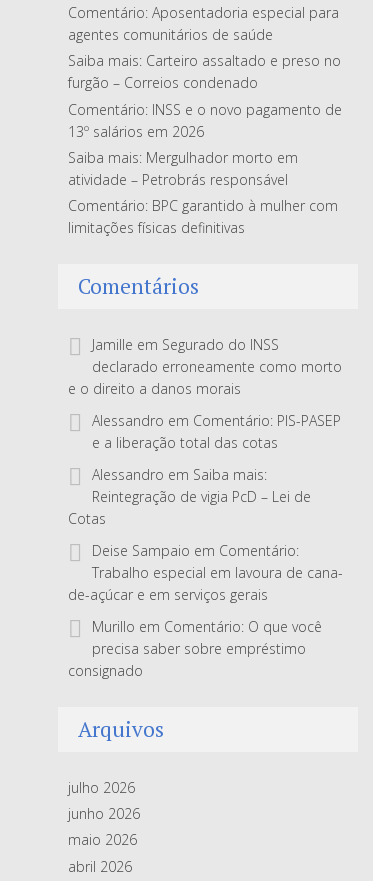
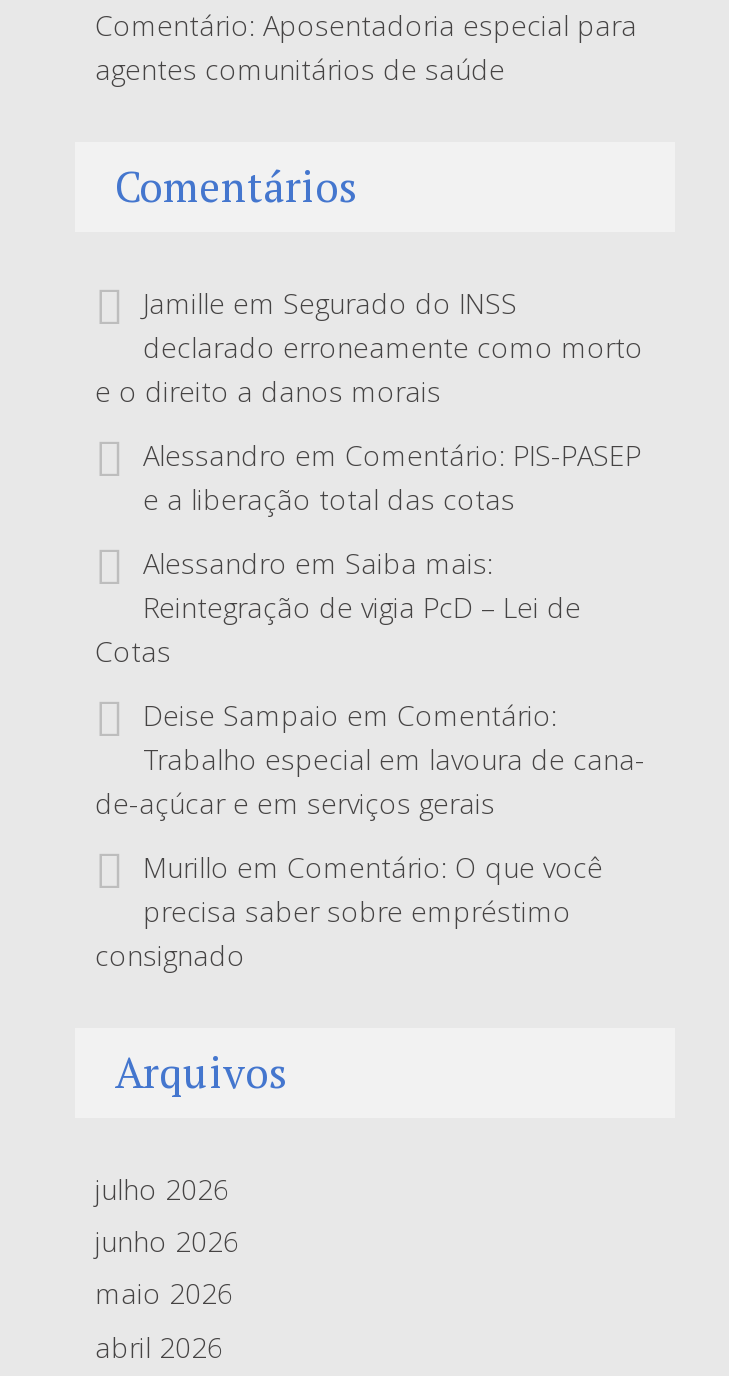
[68,51,342,237] Saiba mais: Carteiro assaltado e preso no | furgão – Correios condenado | Comentário: INSS e o novo pagamento de | 13º salários em 2026 | Saiba mais: Mergulhador morto em | atividade – Petrobrás responsável | Comentário: BPC garantido à mulher com | limitações físicas definitivas -> none

